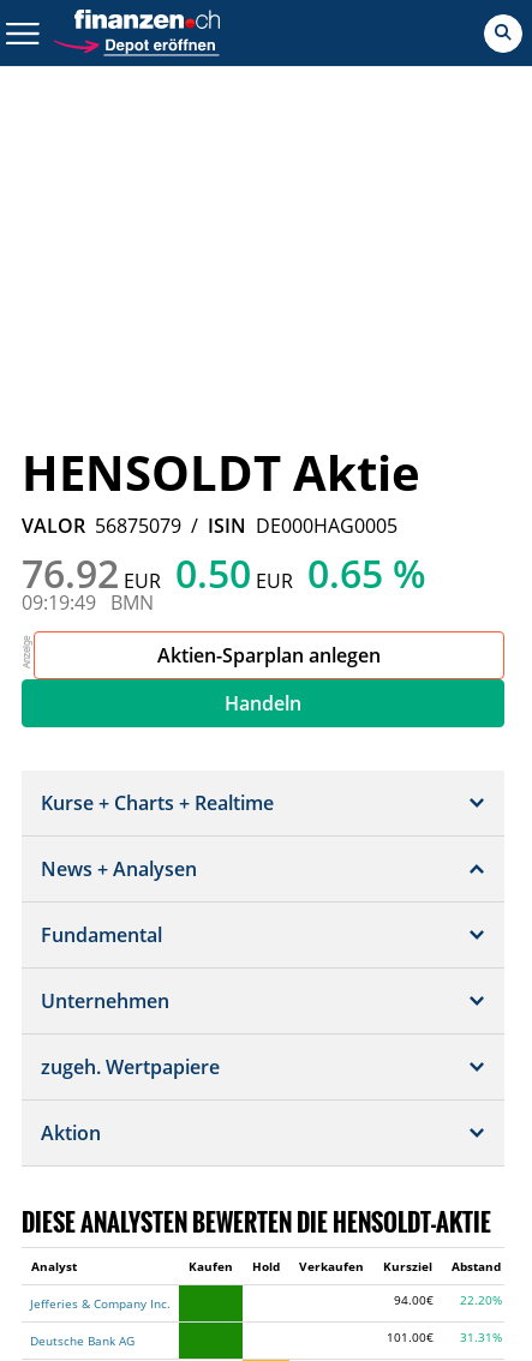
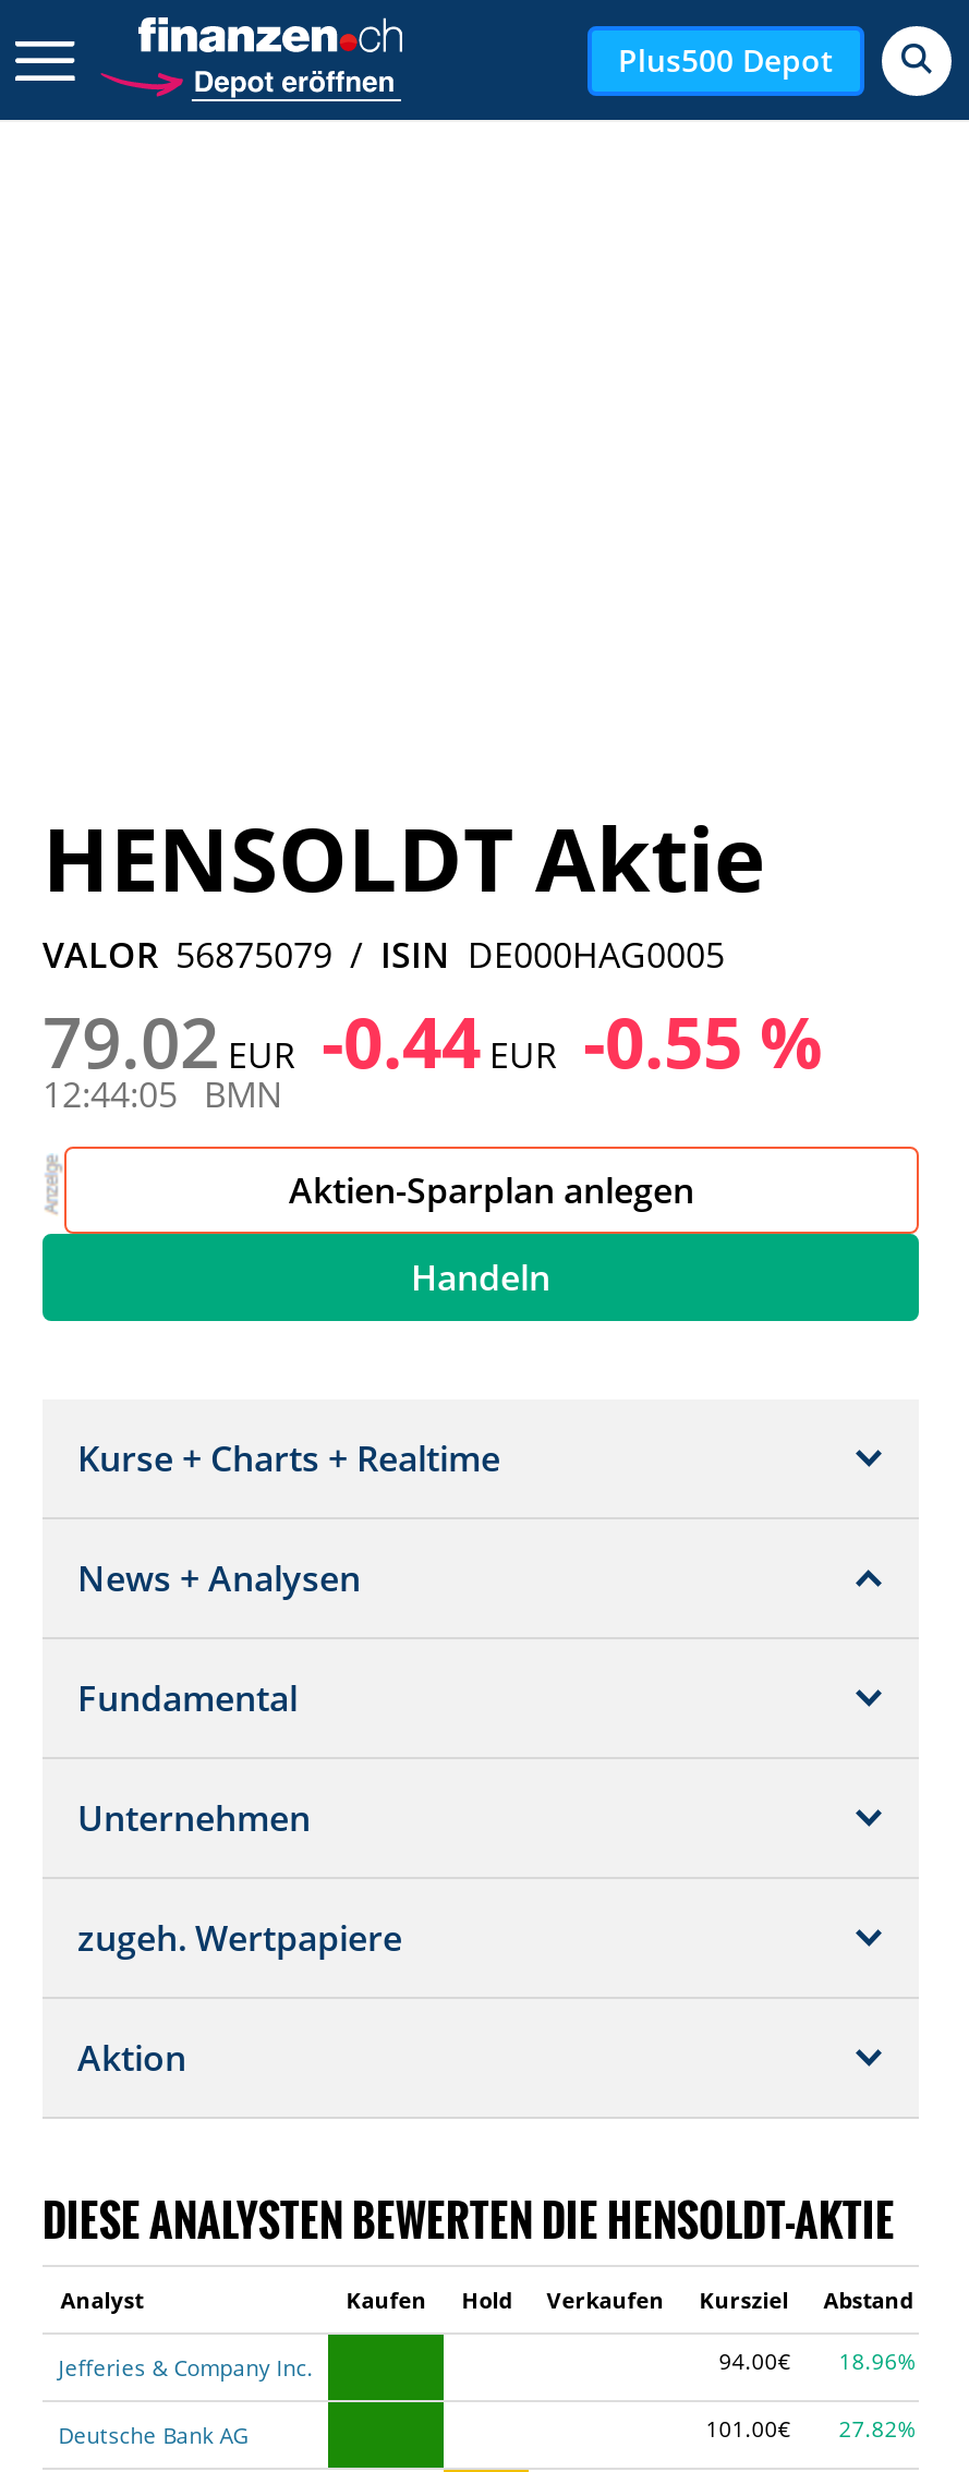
none -> [618,38,834,80] Plus500 Depot
[22,547,426,599] 76.92 EUR 0.50 EUR 0.65 % -> [43,994,823,1088] 79.02 EUR -0.44 EUR -0.55 %
[22,589,154,616] 09:19:49 BMN -> [43,1070,282,1118] 12:44:05 BMN
[460,1292,502,1309] 22.20% -> [839,2346,915,2377] 18.96%
[460,1329,502,1346] 31.31% -> [839,2414,915,2444] 27.82%

